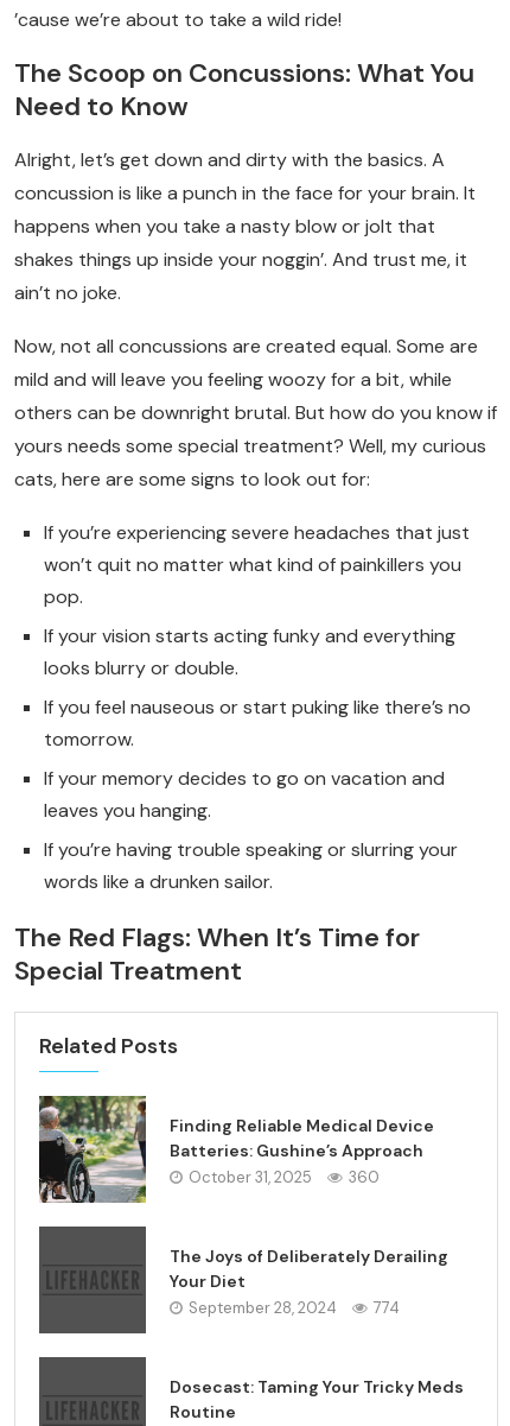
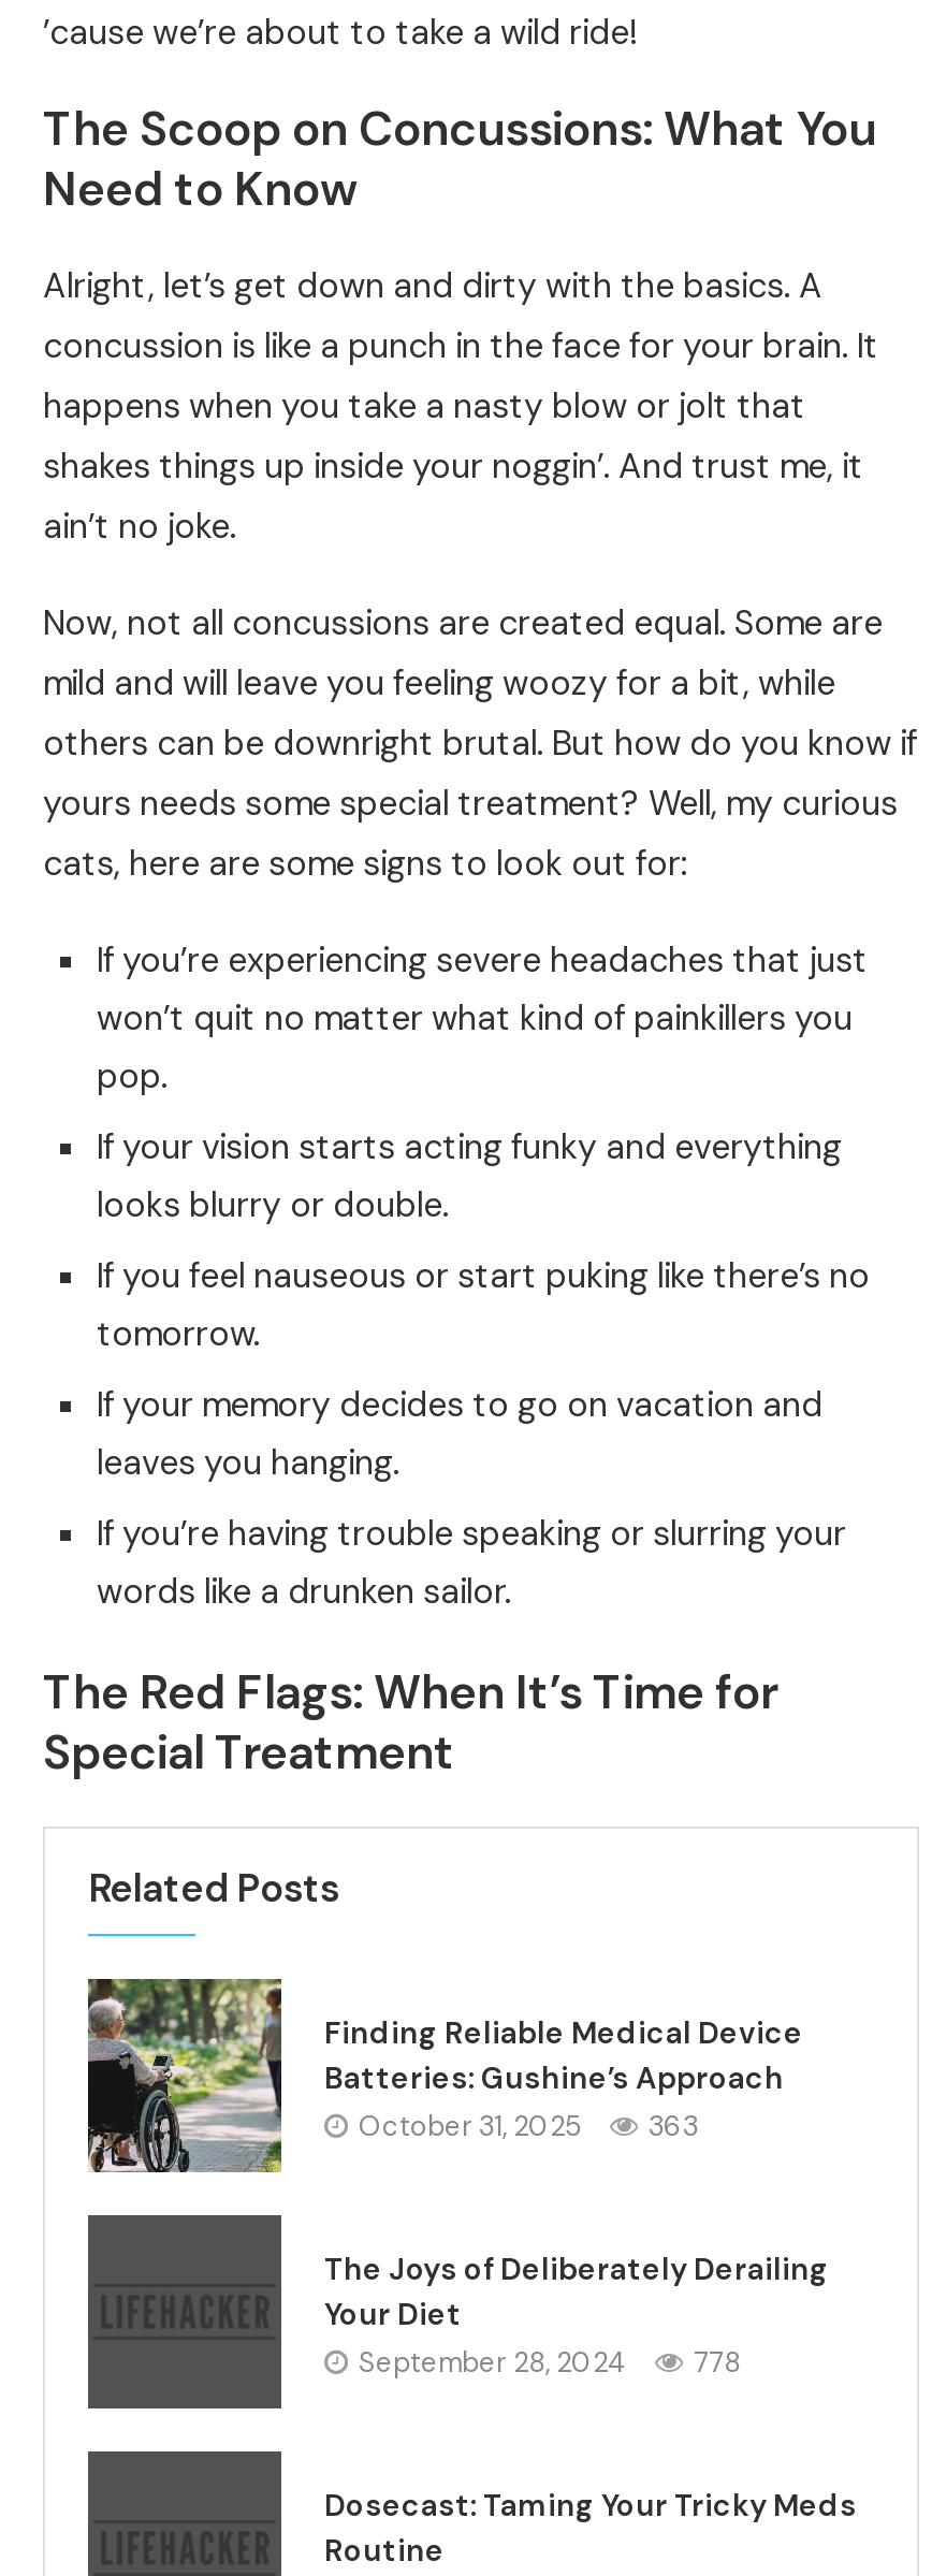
[189,1167,380,1187] October 31, 2025 360 -> [359,2107,698,2143] October 31, 2025 363
[189,1297,400,1317] September 28, 2024 774 -> [359,2343,741,2379] September 28, 2024 778

